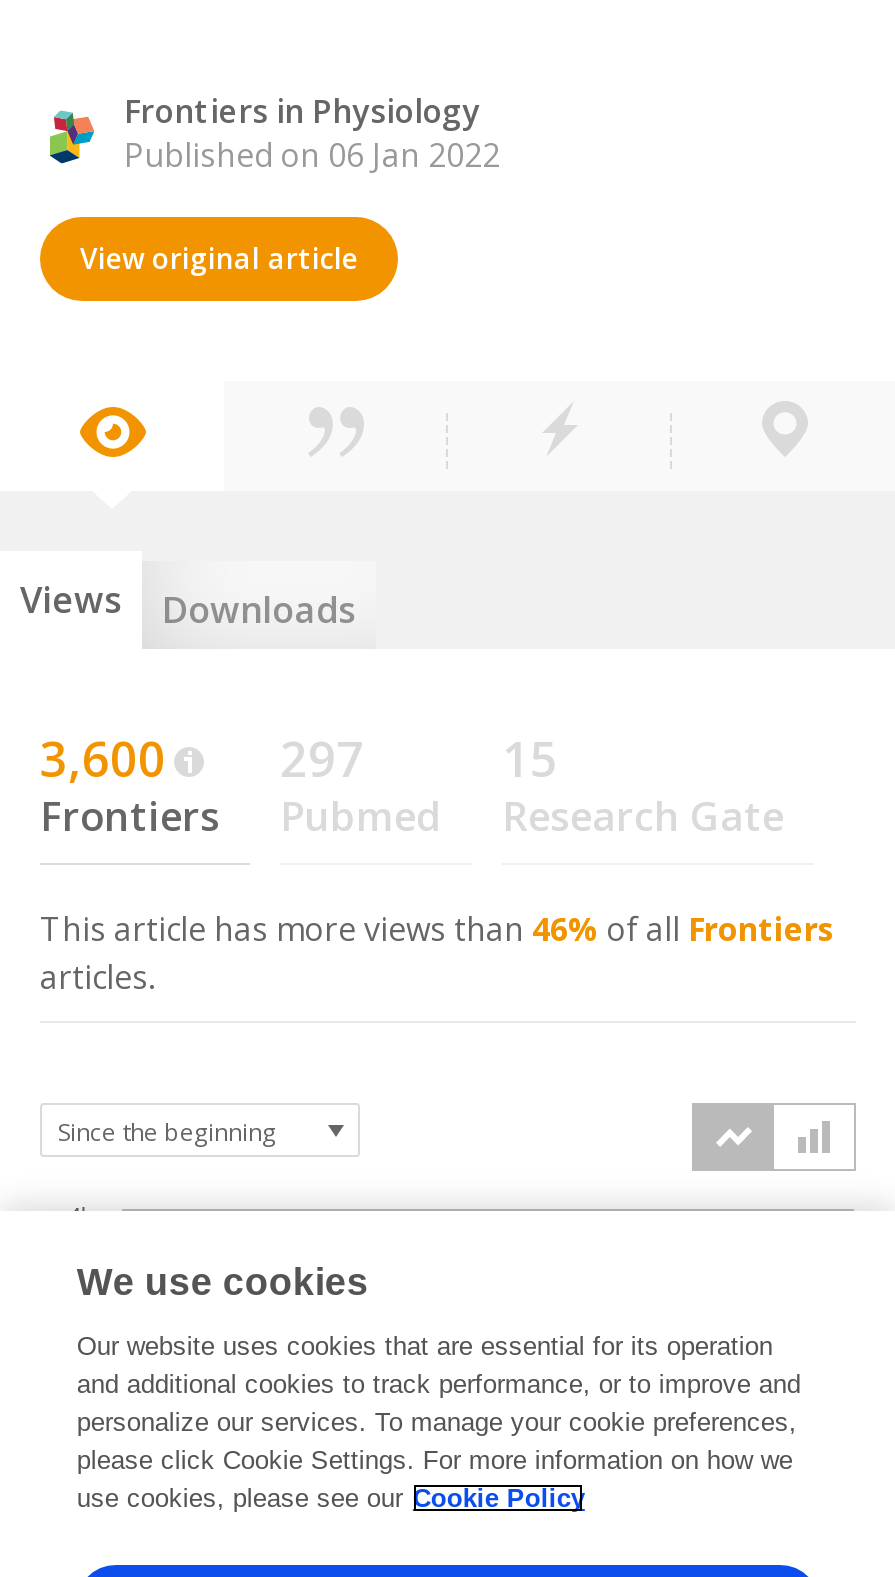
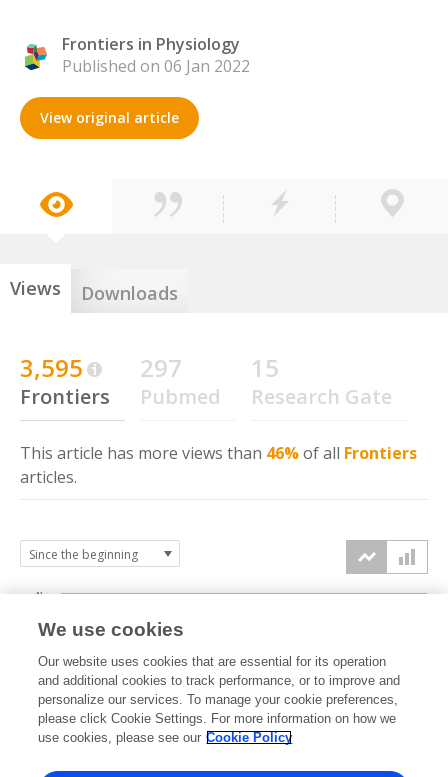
[40,725,166,791] 3,600 -> [20,351,83,384] 3,595

